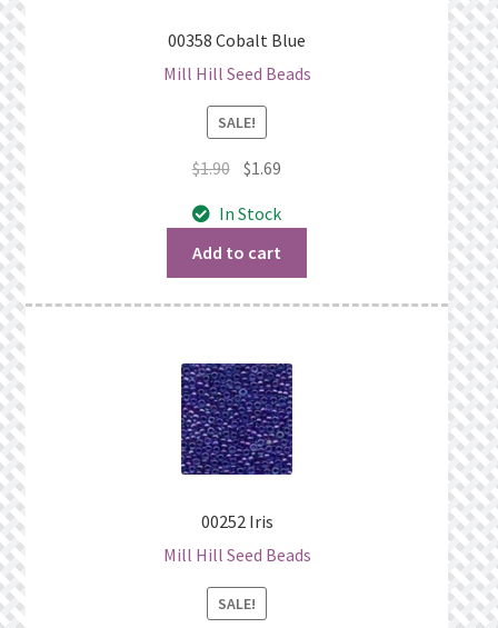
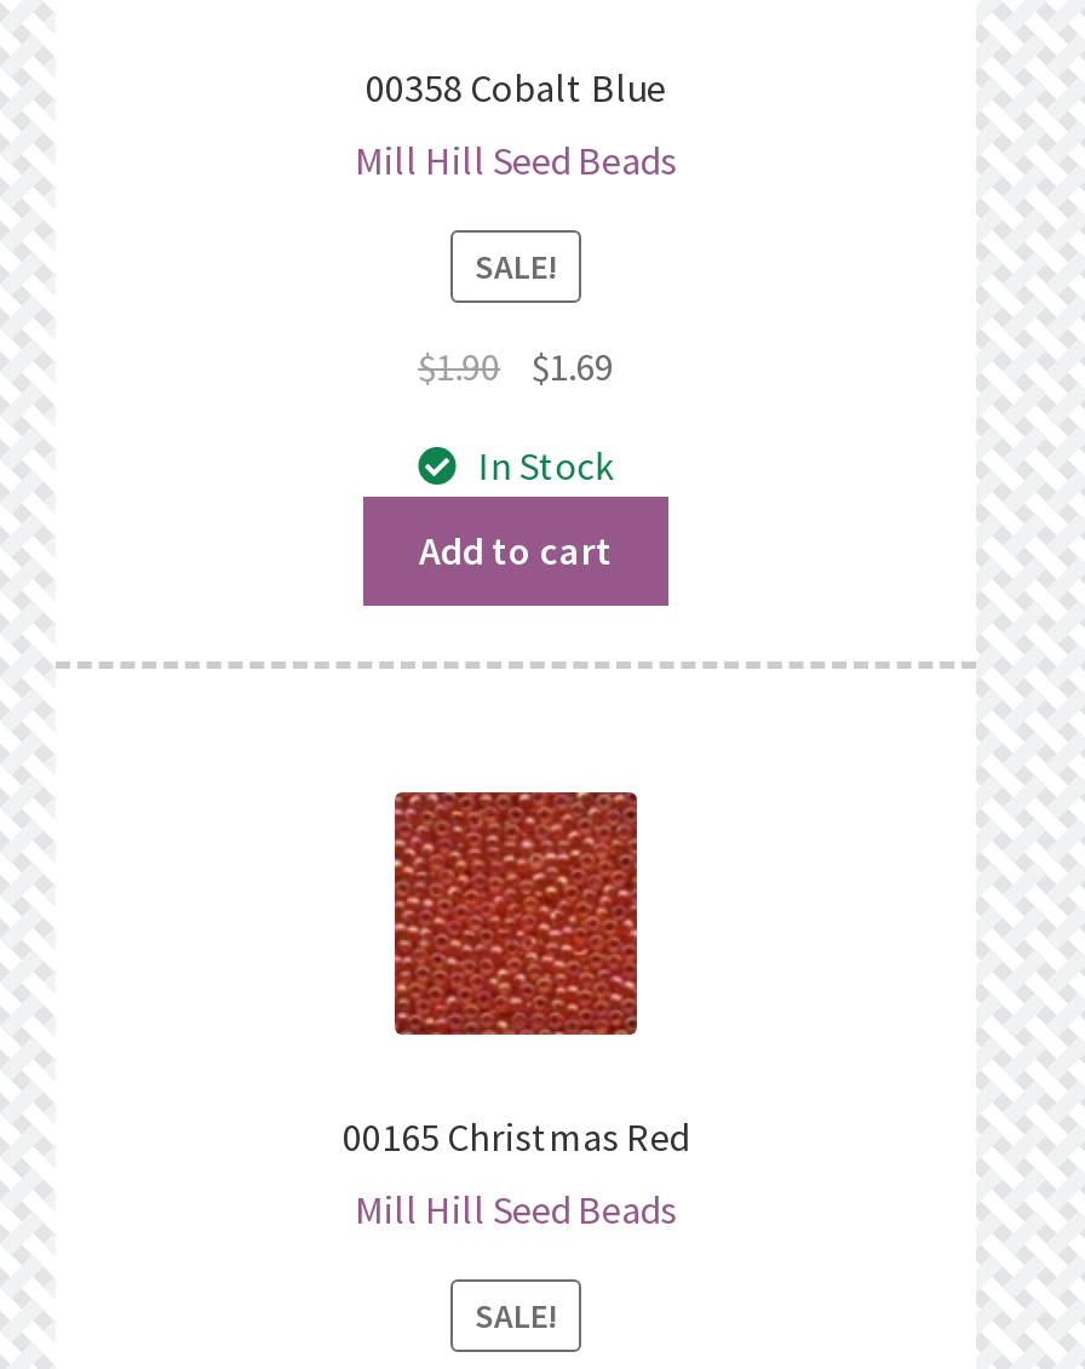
[180,362,293,532] [image] | 00252 Iris -> [343,790,689,1160] [image] | 00165 Christmas Red

